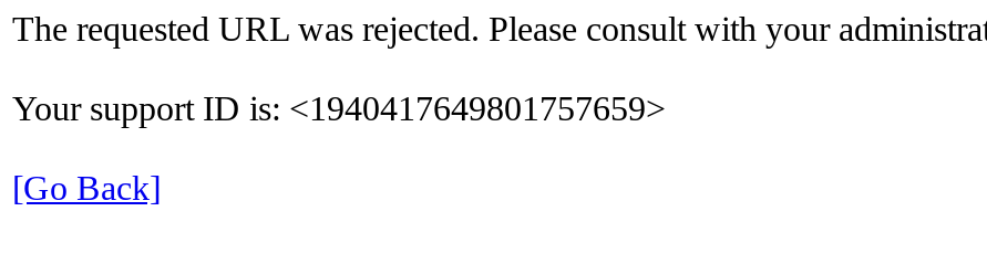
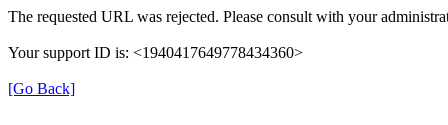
[12,89,666,127] Your support ID is: <1940417649801757659> -> [8,44,303,61] Your support ID is: <1940417649778434360>

